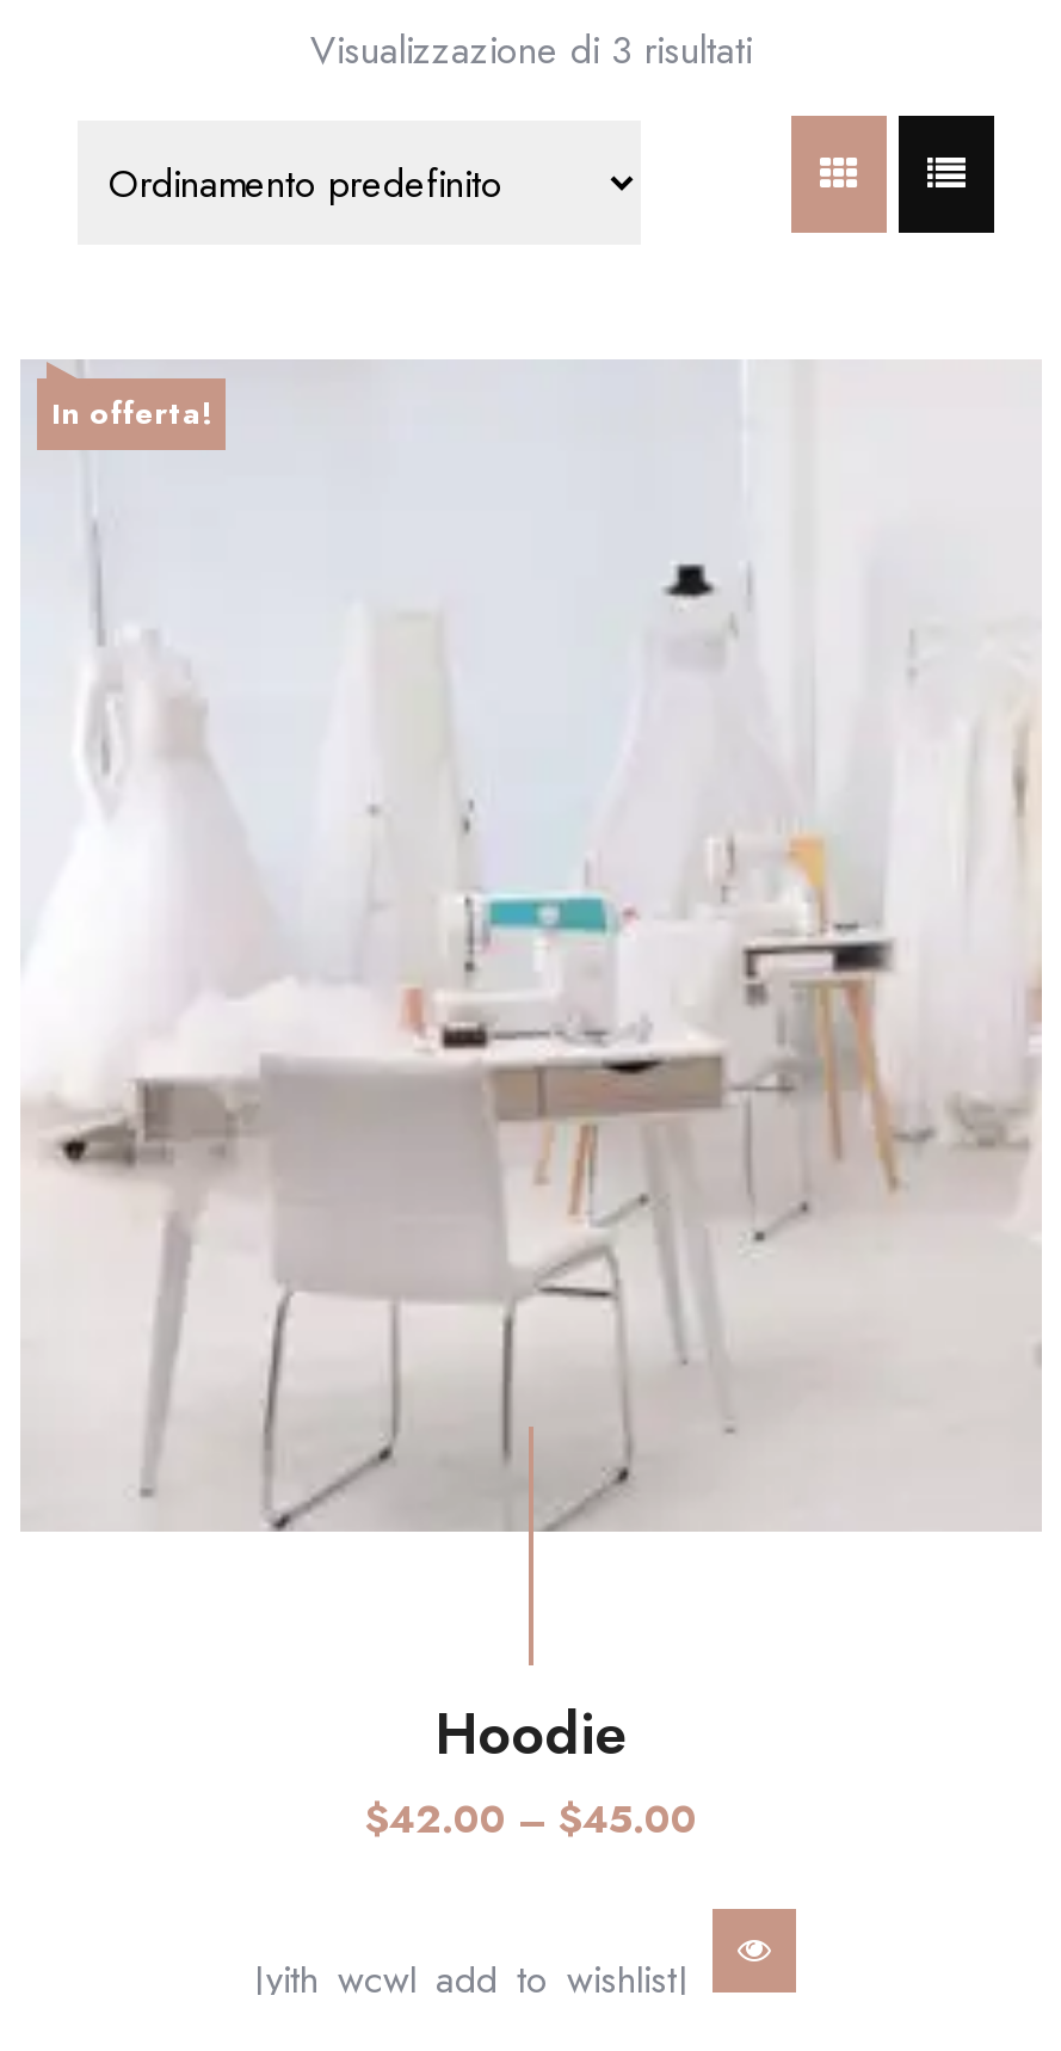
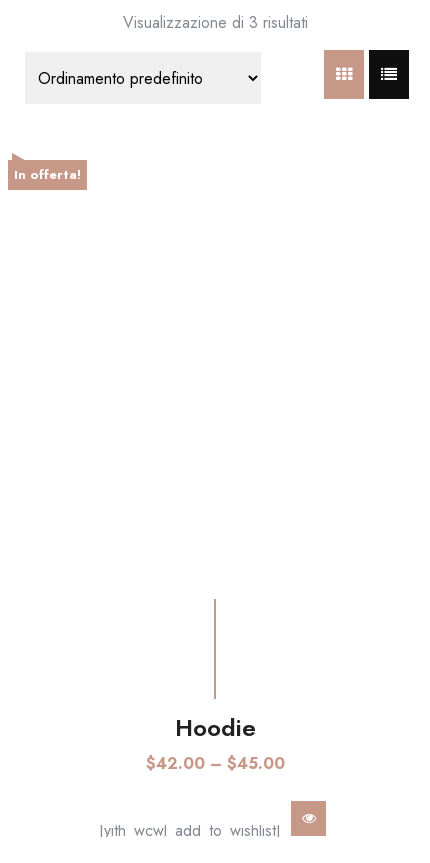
[20,359,1044,1534] [image] -> none

